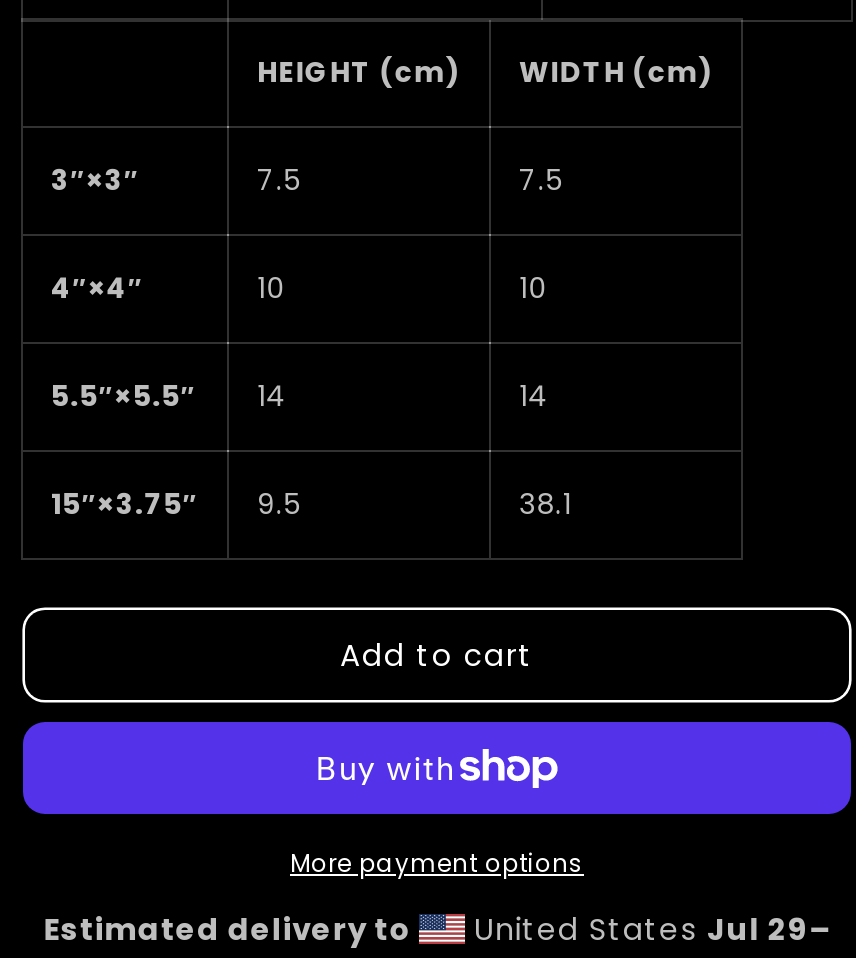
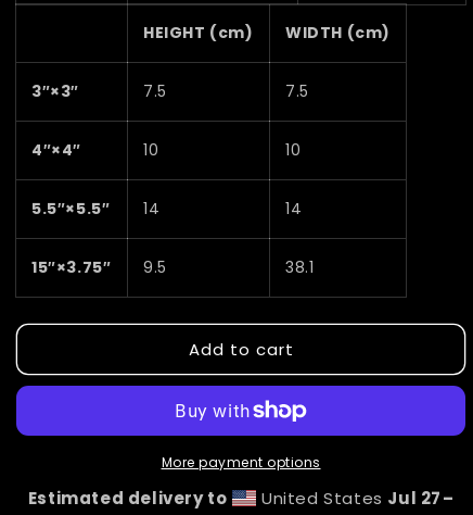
[465,908,831,950] United States Jul 29– -> [257,487,454,510] United States Jul 27–

